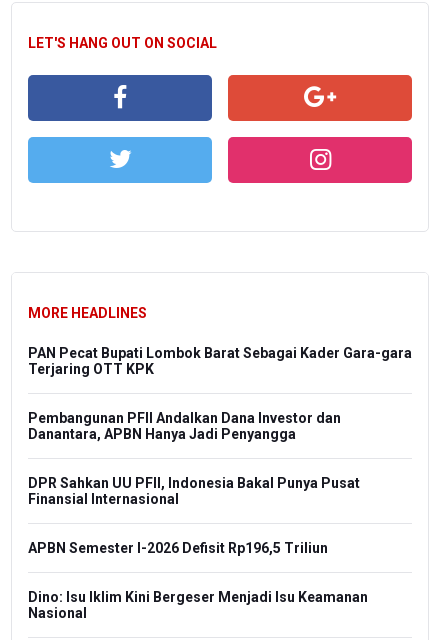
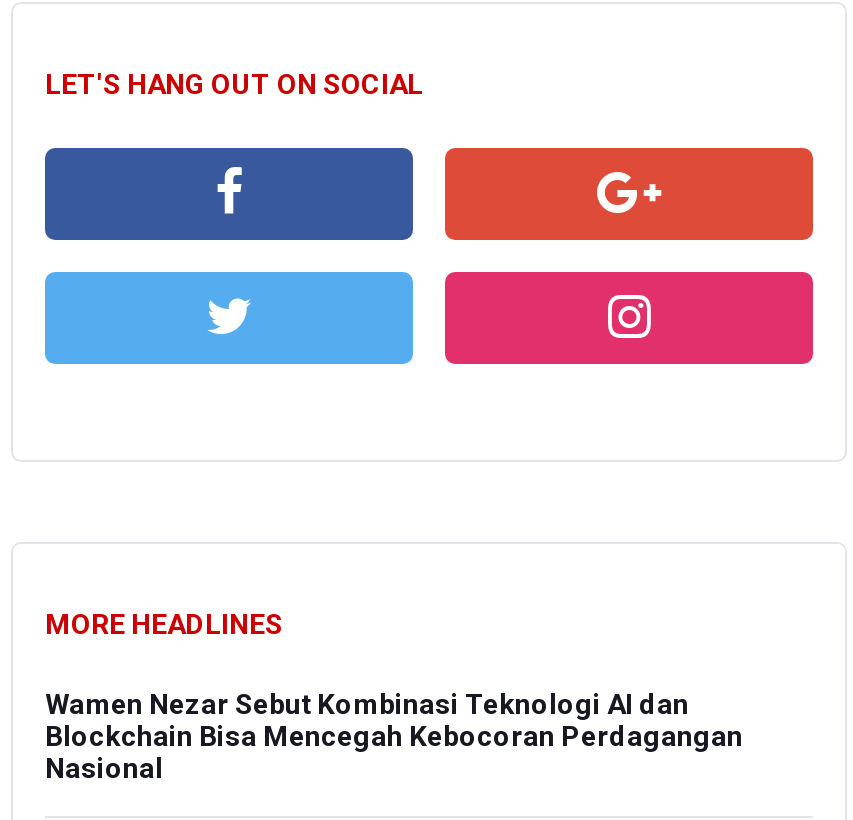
[28,345,412,605] PAN Pecat Bupati Lombok Barat Sebagai Kader Gara-gara | Terjaring OTT KPK | Pembangunan PFII Andalkan Dana Investor dan | Danantara, APBN Hanya Jadi Penyangga | DPR Sahkan UU PFII, Indonesia Bakal Punya Pusat | Finansial Internasional | APBN Semester I-2026 Defisit Rp196,5 Triliun | Dino: Isu Iklim Kini Bergeser Menjadi Isu Keamanan -> [45,689,743,753] Wamen Nezar Sebut Kombinasi Teknologi AI dan | Blockchain Bisa Mencegah Kebocoran Perdagangan

